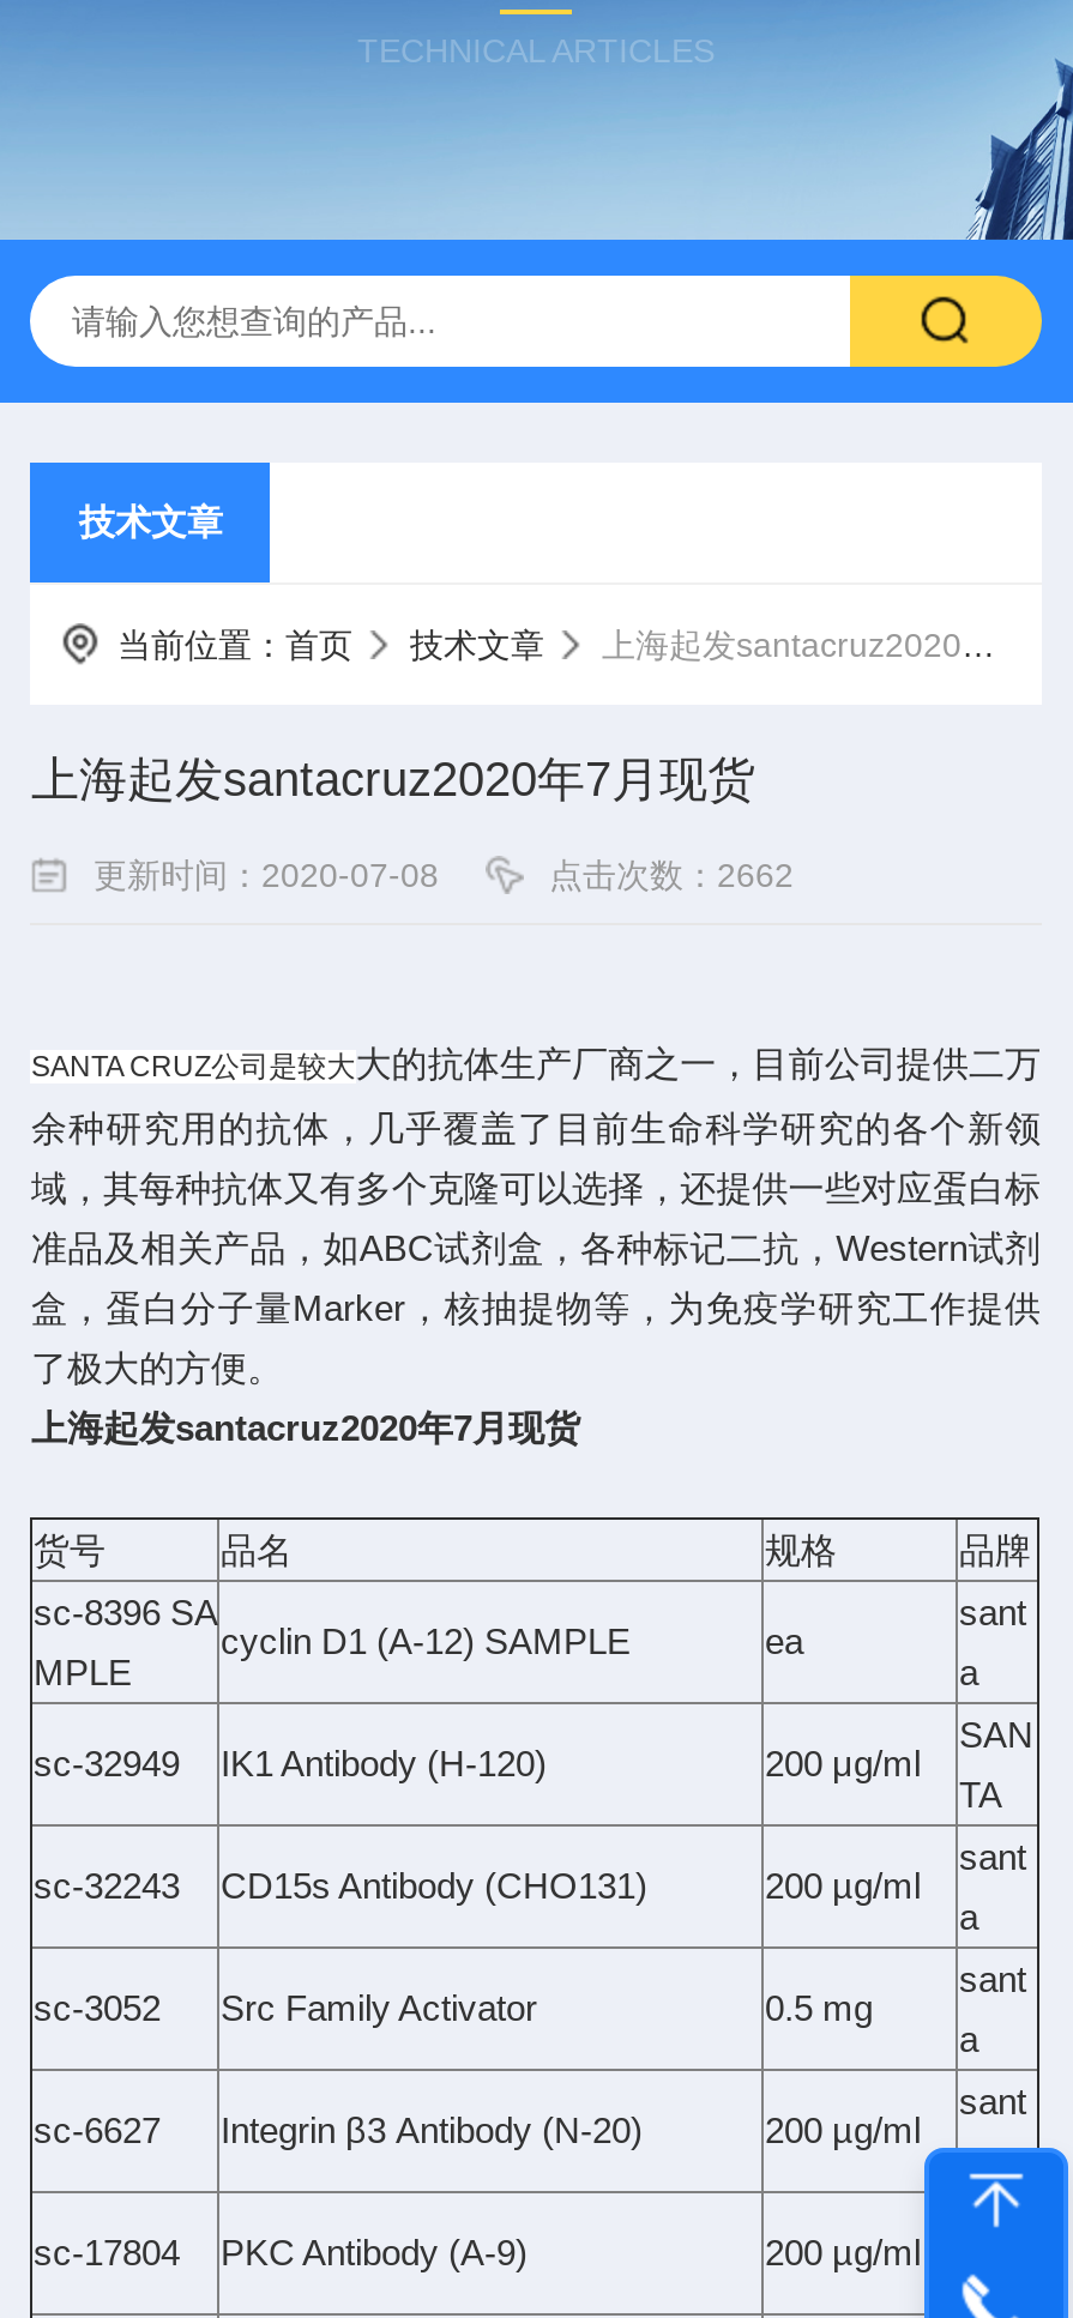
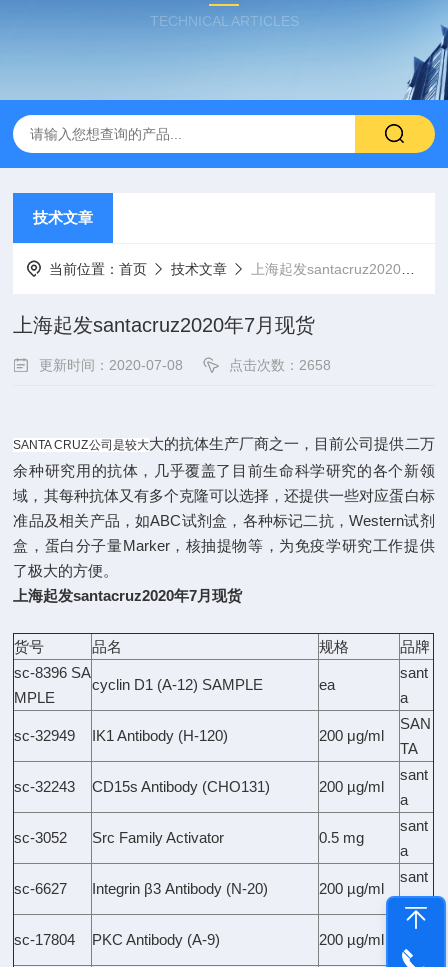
[549,856,793,894] 点击次数：2662 -> [229,357,331,373] 点击次数：2658

